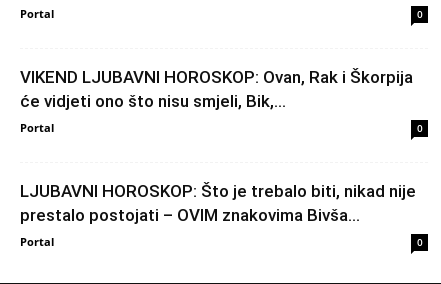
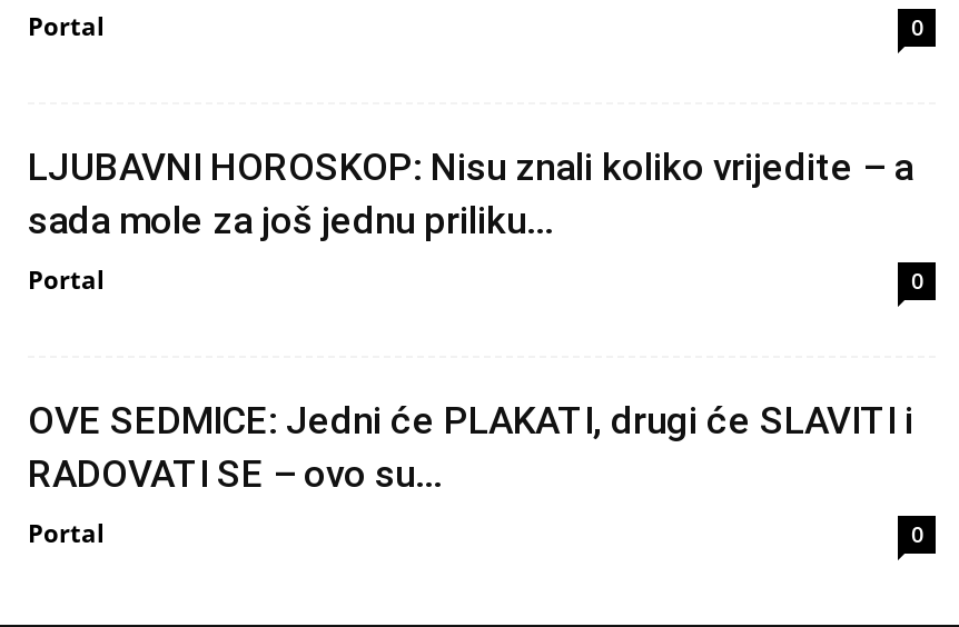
[20,67,413,111] VIKEND LJUBAVNI HOROSKOP: Ovan, Rak i Škorpija | će vidjeti ono što nisu smjeli, Bik,... -> [28,145,913,243] LJUBAVNI HOROSKOP: Nisu znali koliko vrijedite – a | sada mole za još jednu priliku...
[20,181,416,225] LJUBAVNI HOROSKOP: Što je trebalo biti, nikad nije | prestalo postojati – OVIM znakovima Bivša... -> [28,398,913,496] OVE SEDMICE: Jedni će PLAKATI, drugi će SLAVITI i | RADOVATI SE – ovo su...

